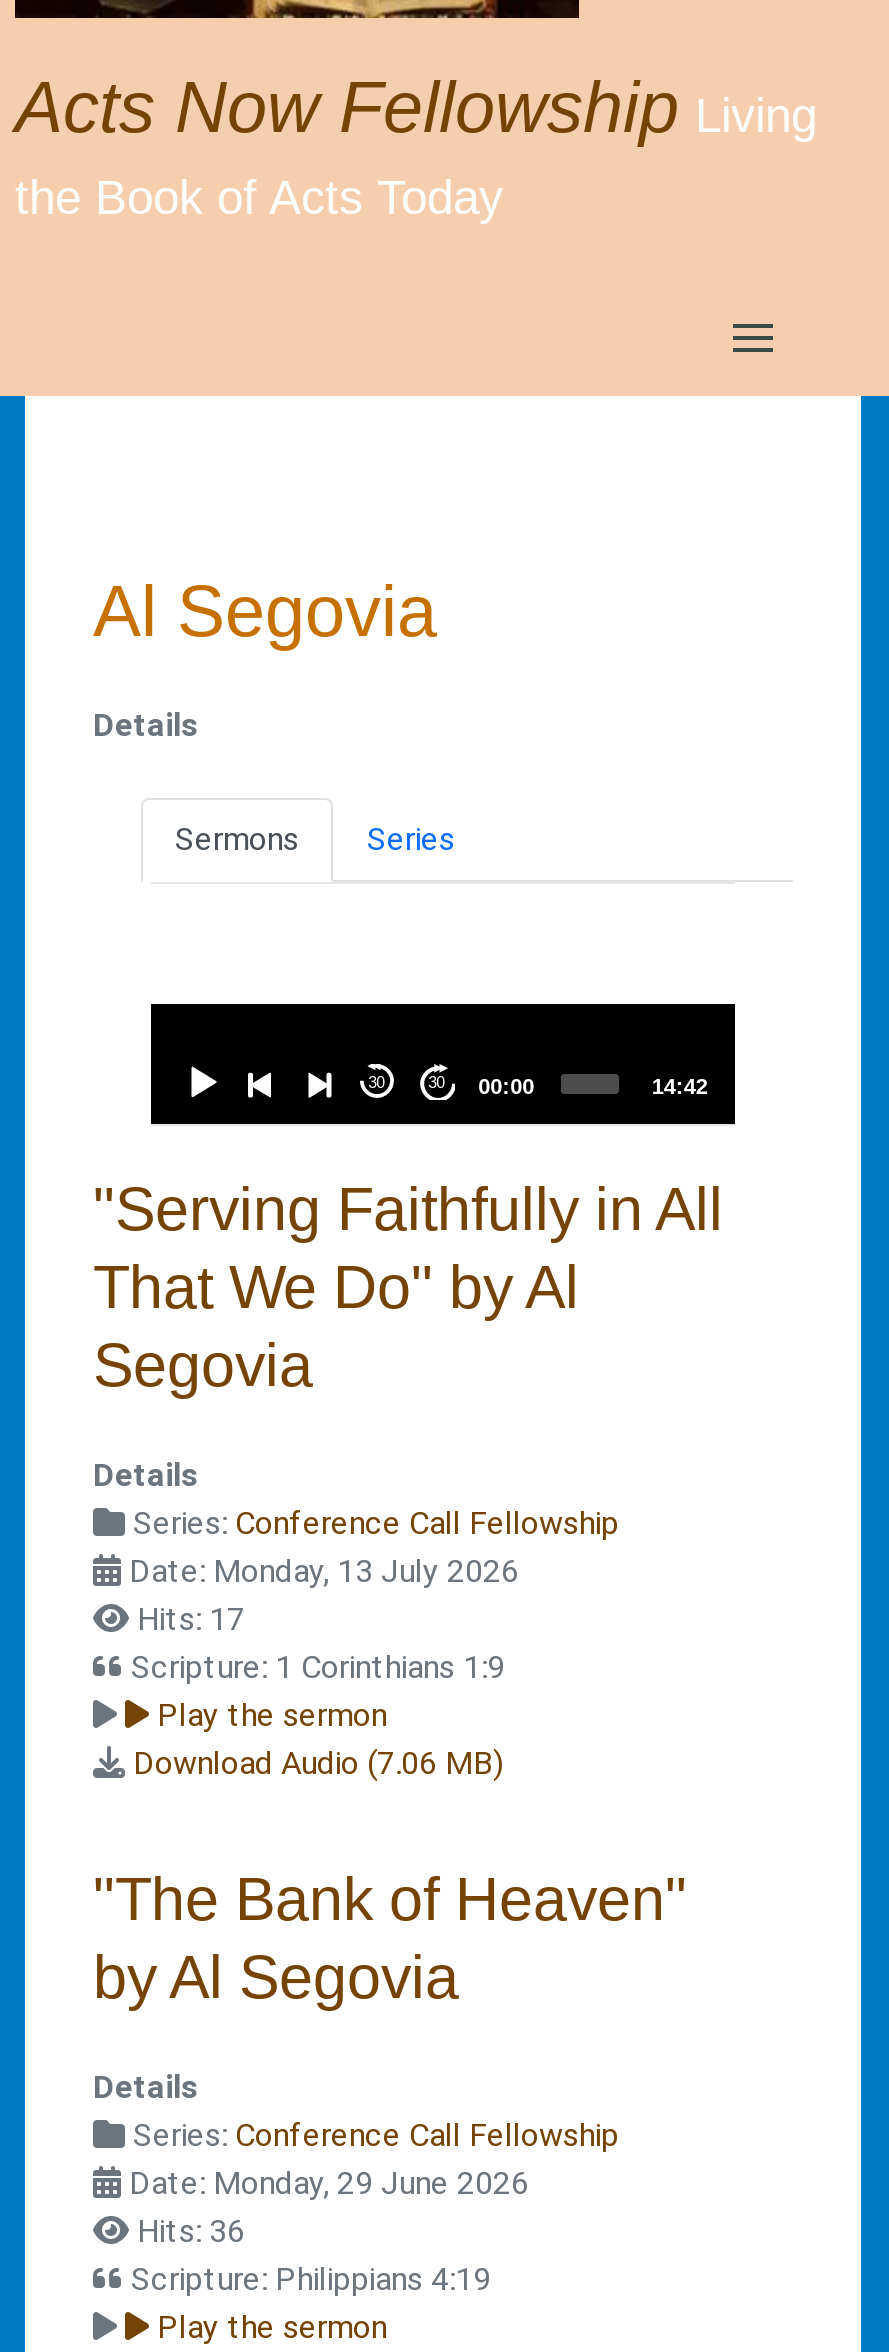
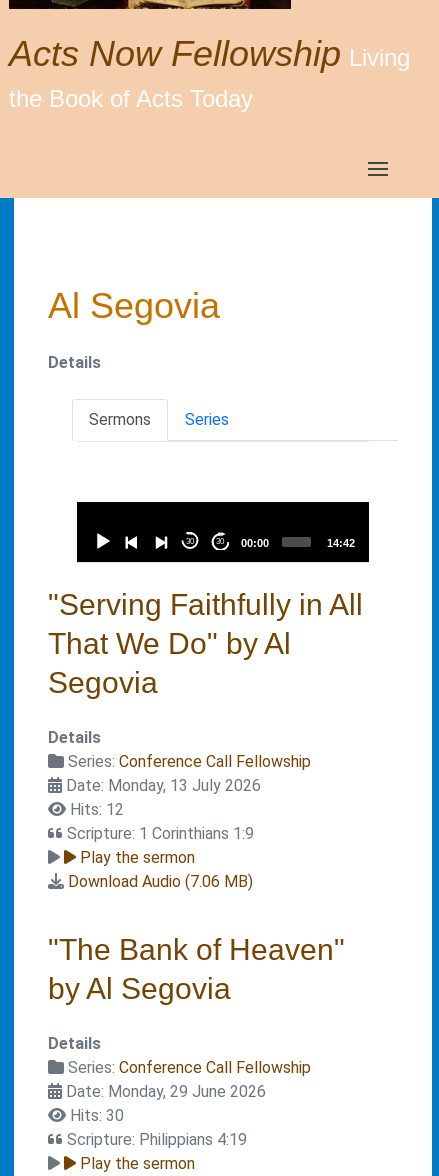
[129,1600,245,1638] Hits: 17 -> [66,800,124,819] Hits: 12
[129,2212,245,2250] Hits: 36 -> [66,1106,124,1125] Hits: 30

